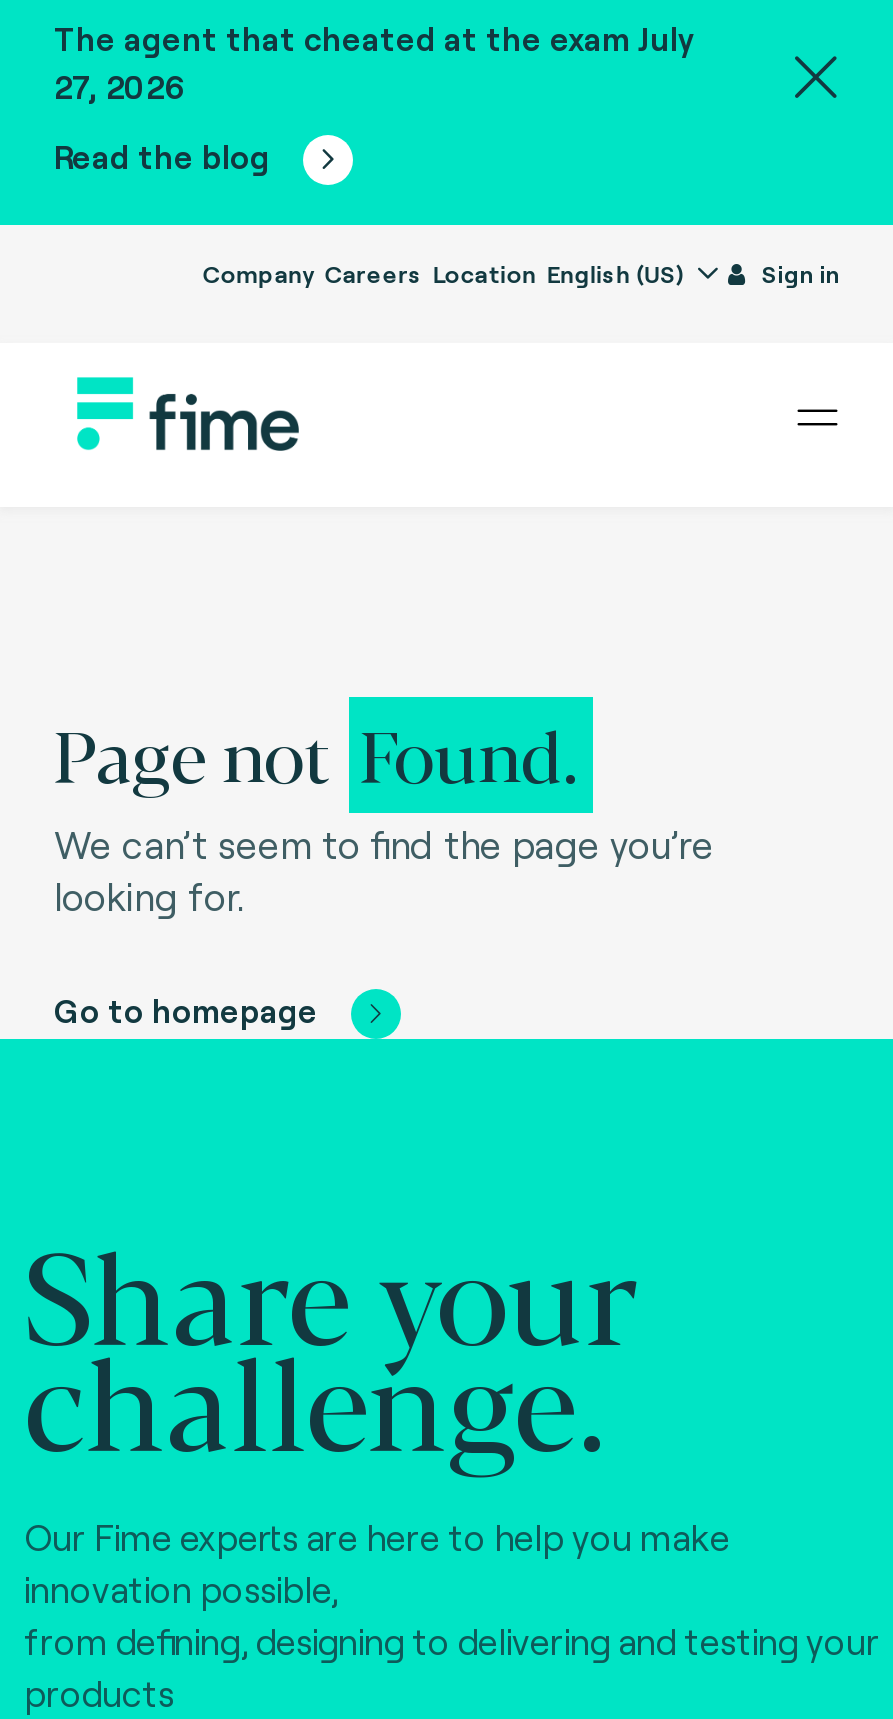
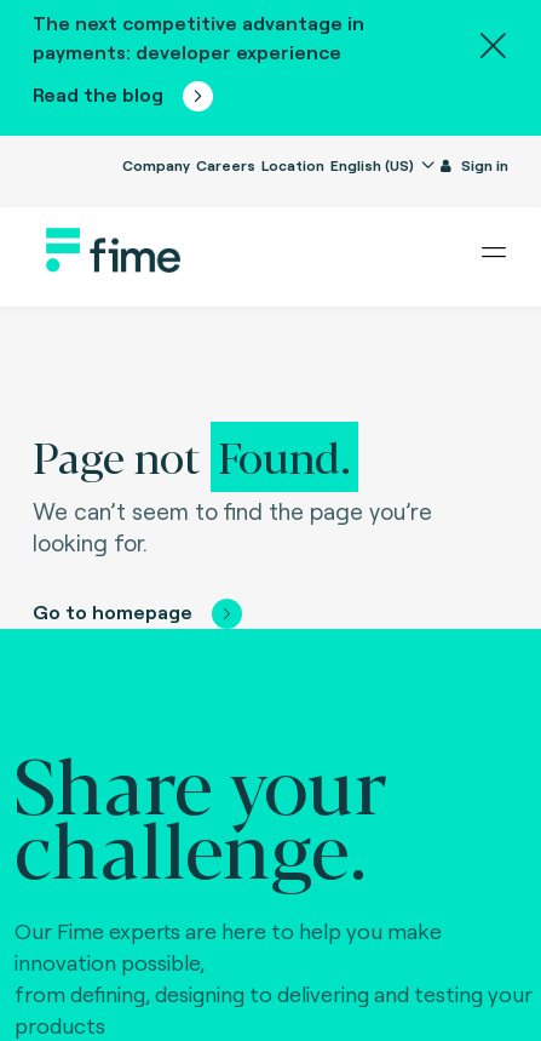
[54,19,694,105] The agent that cheated at the exam July | 27, 2026 -> [32,11,364,63] The next competitive advantage in | payments: developer experience

